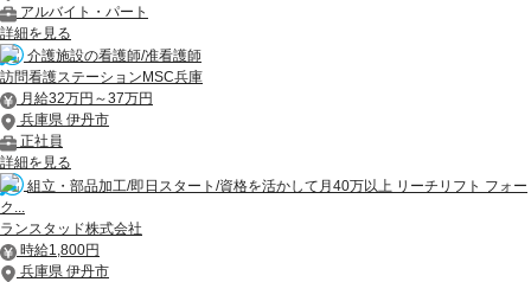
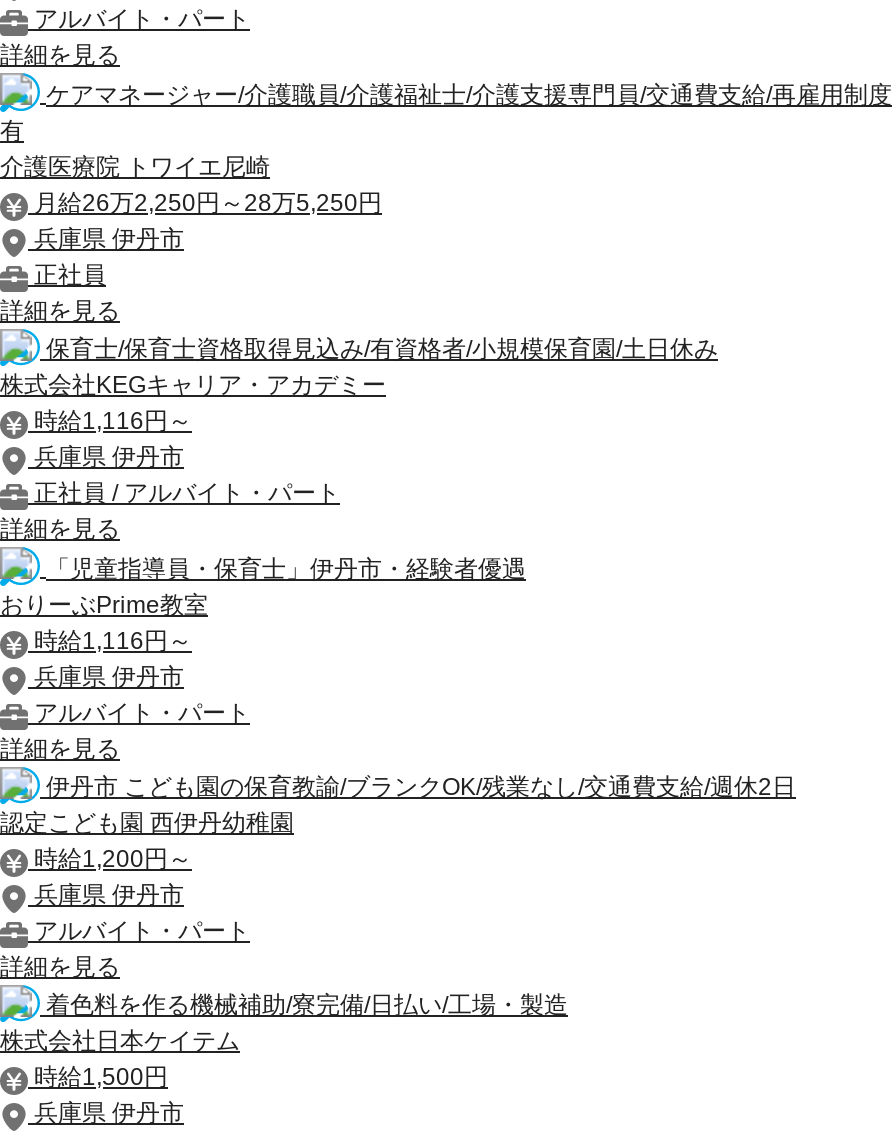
[0,47,203,107] 介護施設の看護師/准看護師 | 訪問看護ステーションMSC兵庫 | 月給32万円～37万円 -> [0,80,892,216] ケアマネージャー/介護職員/介護福祉士/介護支援専門員/交通費支給/再雇用制度 | 有 | 介護医療院 トワイエ尼崎 | 月給26万2,250円～28万5,250円
[0,177,527,258] 組立・部品加工/即日スタート/資格を活かして月40万以上 リーチリフト フォー | ク... | ランスタッド株式会社 | 時給1,800円 -> [0,335,796,1092] 保育士/保育士資格取得見込み/有資格者/小規模保育園/土日休み | 株式会社KEGキャリア・アカデミー | 時給1,116円～ | 兵庫県 伊丹市 | 正社員 / アルバイト・パート | 詳細を見る | 「児童指導員・保育士」伊丹市・経験者優遇 | おりーぶPrime教室 | 時給1,116円～ | 兵庫県 伊丹市 | アルバイト・パート | 詳細を見る | 伊丹市 こども園の保育教諭/ブランクOK/残業なし/交通費支給/週休2日 | 認定こども園 西伊丹幼稚園 | 時給1,200円～ | 兵庫県 伊丹市 | アルバイト・パート | 詳細を見る | 着色料を作る機械補助/寮完備/日払い/工場・製造 | 株式会社日本ケイテム | 時給1,500円

